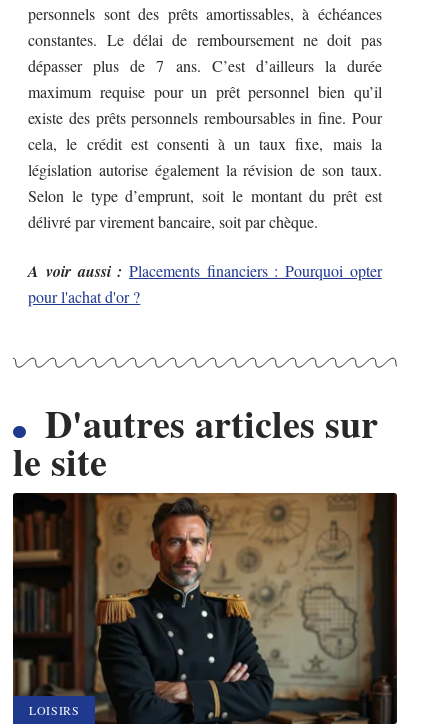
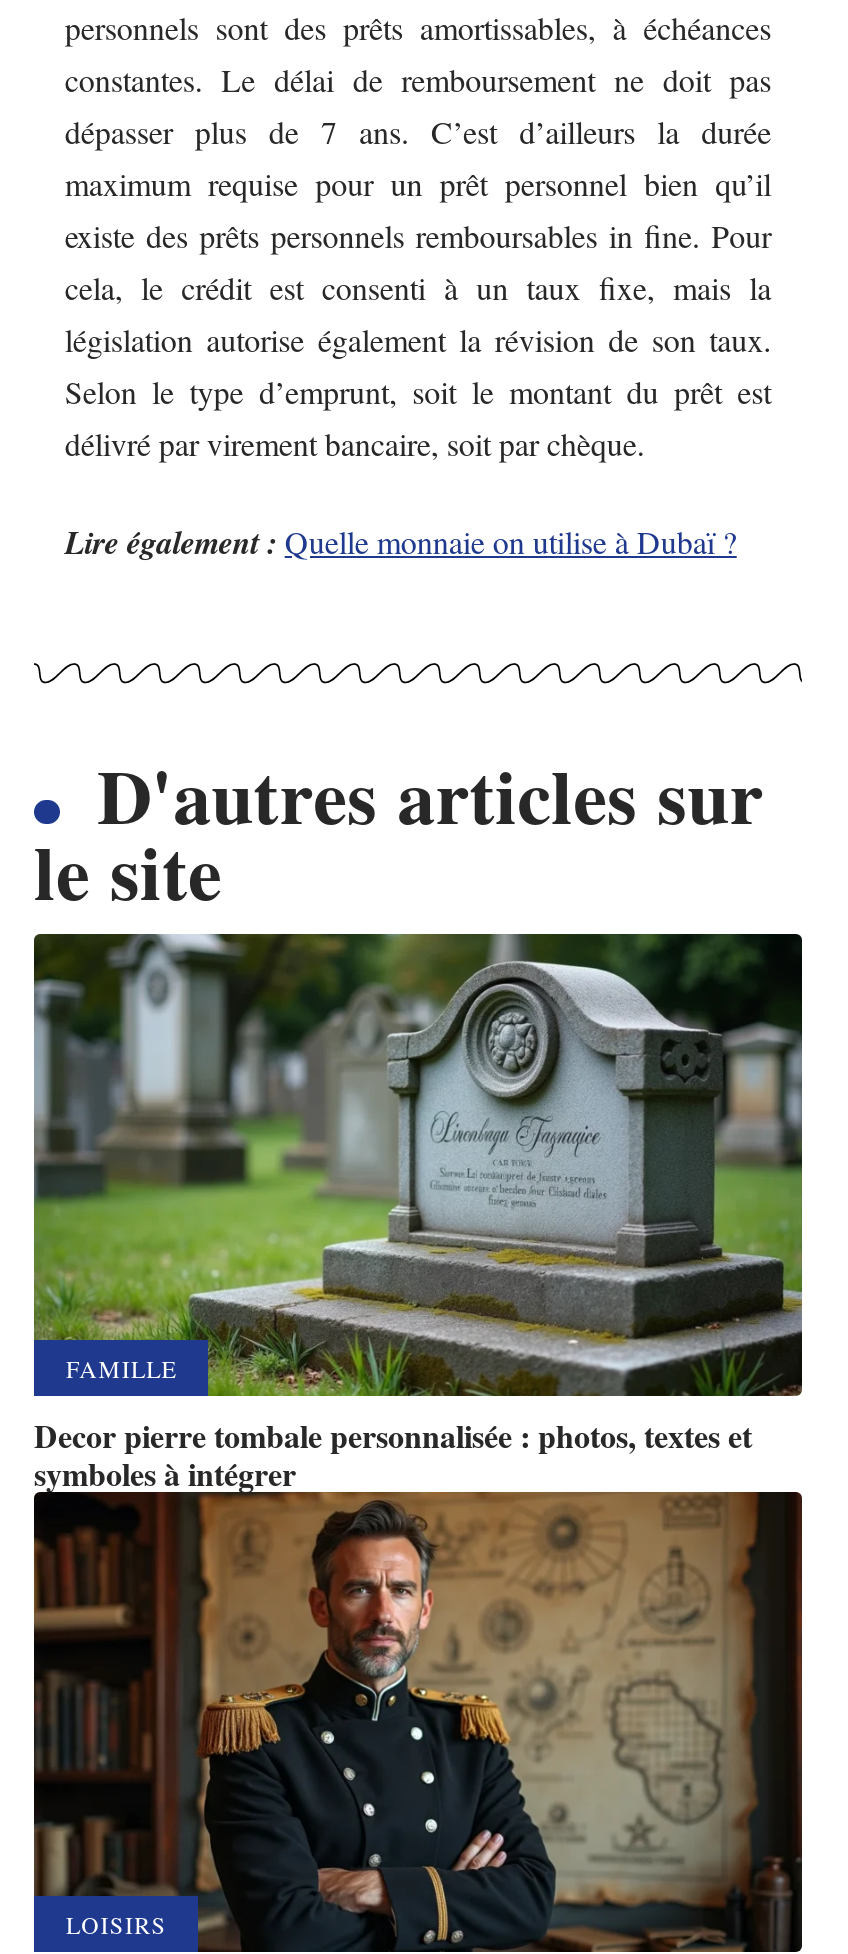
[28,260,382,307] A voir aussi : Placements financiers : Pourquoi opter | pour l'achat d'or ? -> [65,520,737,564] Lire également : Quelle monnaie on utilise à Dubaï ?
moved [13,396,378,489] -> [34,740,763,926]: D'autres articles sur | le site
none -> [32,932,804,1495] [image] | FAMILLE | Decor pierre tombale personnalisée : photos, textes et | symboles à intégrer

